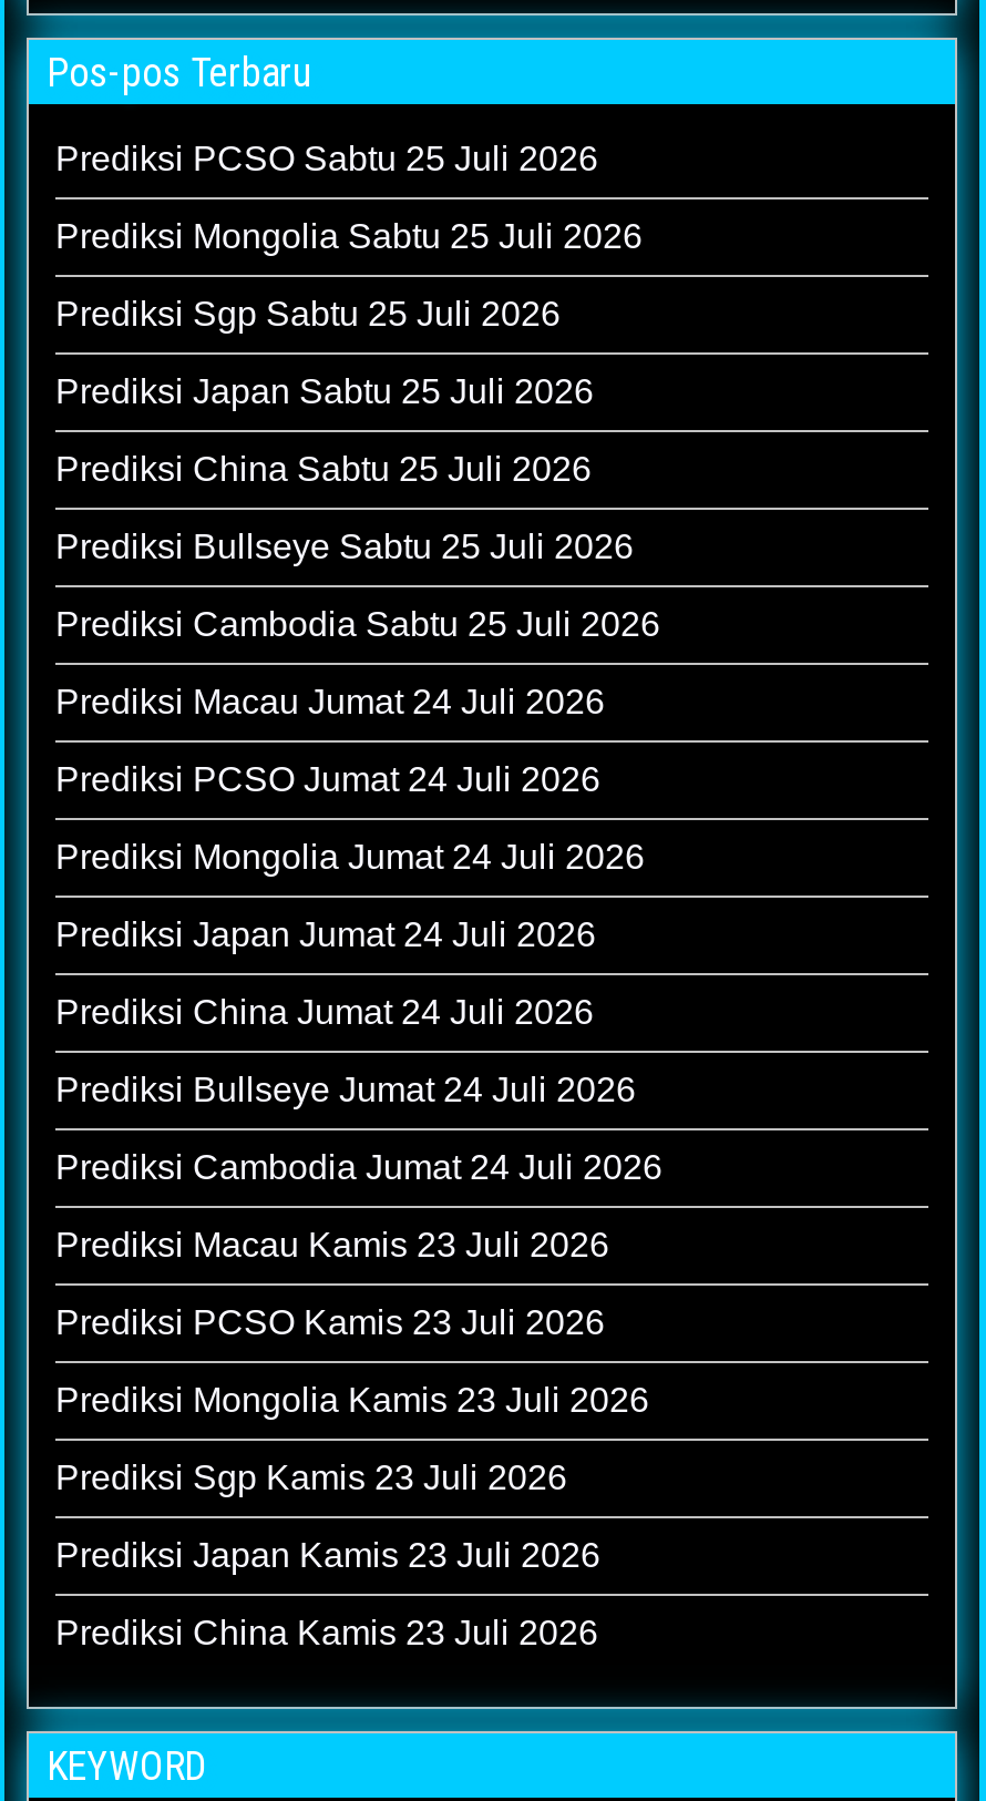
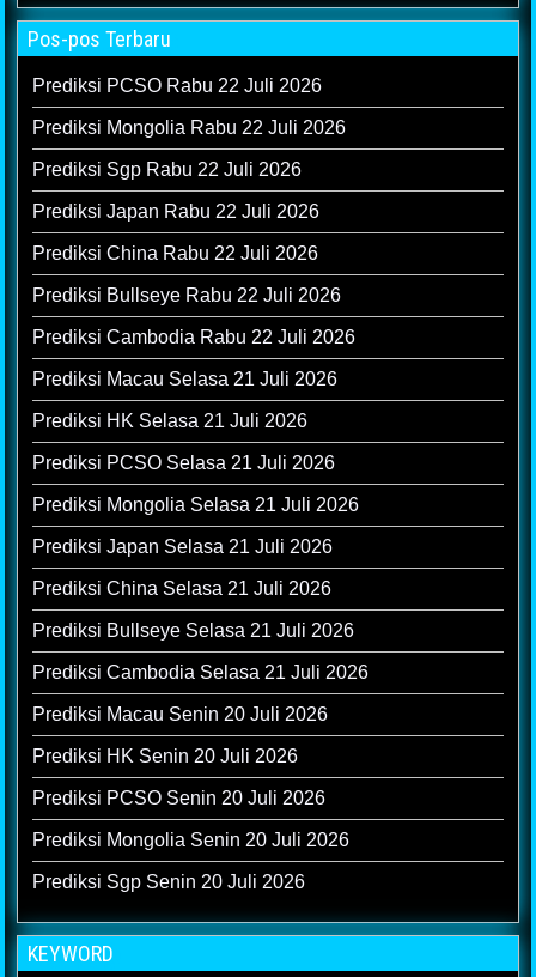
[55,140,598,178] Prediksi PCSO Sabtu 25 Juli 2026 -> [32,76,322,96] Prediksi PCSO Rabu 22 Juli 2026
[55,218,643,255] Prediksi Mongolia Sabtu 25 Juli 2026 -> [32,118,346,138] Prediksi Mongolia Rabu 22 Juli 2026
[55,295,561,333] Prediksi Sgp Sabtu 25 Juli 2026 -> [32,159,301,180] Prediksi Sgp Rabu 22 Juli 2026
[55,373,594,411] Prediksi Japan Sabtu 25 Juli 2026 -> [32,201,319,222] Prediksi Japan Rabu 22 Juli 2026
[55,450,592,488] Prediksi China Sabtu 25 Juli 2026 -> [32,243,318,264] Prediksi China Rabu 22 Juli 2026
[55,528,634,566] Prediksi Bullseye Sabtu 25 Juli 2026 -> [32,285,341,306] Prediksi Bullseye Rabu 22 Juli 2026
[55,606,660,643] Prediksi Cambodia Sabtu 25 Juli 2026 -> [32,327,355,347] Prediksi Cambodia Rabu 22 Juli 2026
[55,683,605,721] Prediksi Macau Jumat 24 Juli 2026 -> [32,369,337,389] Prediksi Macau Selasa 21 Juli 2026
[55,761,600,798] Prediksi PCSO Jumat 24 Juli 2026 -> [32,411,307,431] Prediksi HK Selasa 21 Juli 2026
[55,838,645,876] Prediksi Mongolia Jumat 24 Juli 2026 -> [32,453,335,473] Prediksi PCSO Selasa 21 Juli 2026
[55,916,596,954] Prediksi Japan Jumat 24 Juli 2026 -> [32,495,359,515] Prediksi Mongolia Selasa 21 Juli 2026
[55,993,594,1031] Prediksi China Jumat 24 Juli 2026 -> [32,537,333,557] Prediksi Japan Selasa 21 Juli 2026
[55,1071,636,1109] Prediksi Bullseye Jumat 24 Juli 2026 -> [32,579,331,599] Prediksi China Selasa 21 Juli 2026
[55,1149,663,1186] Prediksi Cambodia Jumat 24 Juli 2026 -> [32,620,354,641] Prediksi Bullseye Selasa 21 Juli 2026
[55,1226,609,1264] Prediksi Macau Kamis 23 Juli 2026 -> [32,662,368,683] Prediksi Cambodia Selasa 21 Juli 2026
[55,1304,605,1341] Prediksi PCSO Kamis 23 Juli 2026 -> [32,704,328,725] Prediksi Macau Senin 20 Juli 2026
[55,1381,649,1419] Prediksi Mongolia Kamis 23 Juli 2026 -> [32,746,298,767] Prediksi HK Senin 20 Juli 2026
[55,1459,567,1497] Prediksi Sgp Kamis 23 Juli 2026 -> [32,788,325,808] Prediksi PCSO Senin 20 Juli 2026
[55,1537,600,1574] Prediksi Japan Kamis 23 Juli 2026 -> [32,830,349,850] Prediksi Mongolia Senin 20 Juli 2026
[55,1614,598,1652] Prediksi China Kamis 23 Juli 2026 -> [32,872,305,892] Prediksi Sgp Senin 20 Juli 2026

